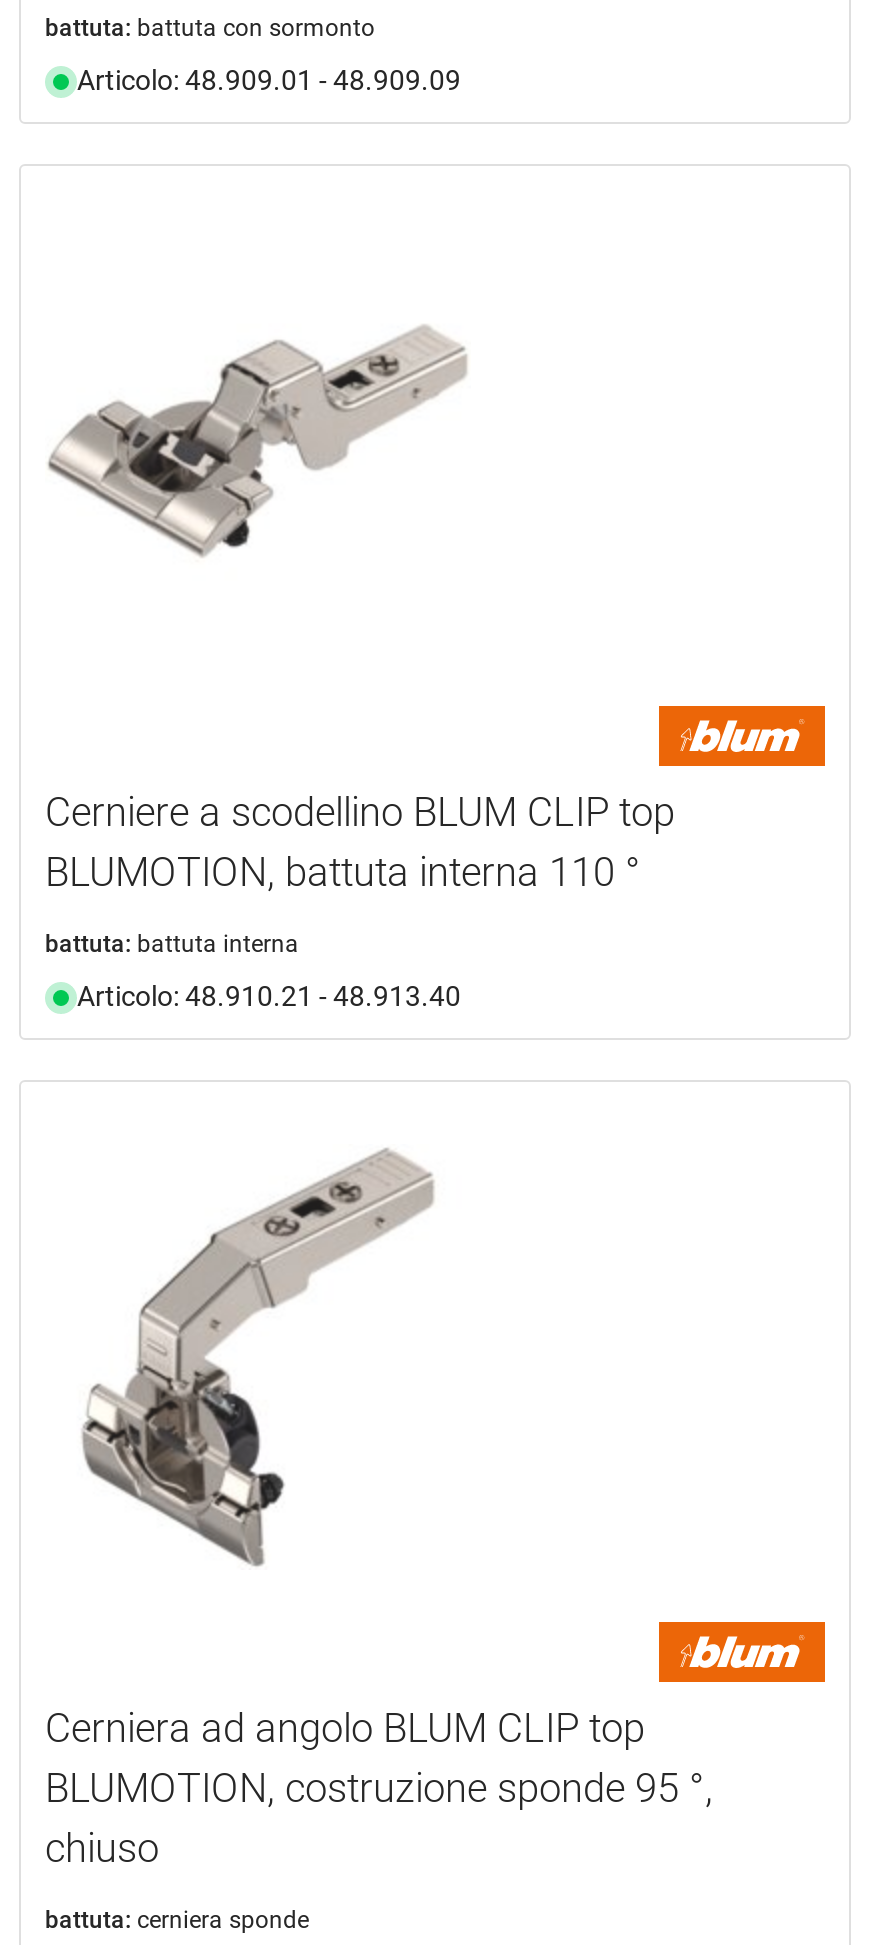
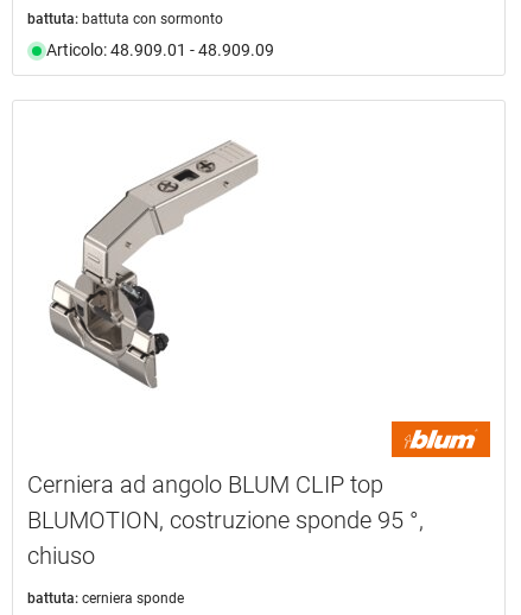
[47,324,469,558] [image] -> none
[45,788,675,1012] Cerniere a scodellino BLUM CLIP top | BLUMOTION, battuta interna 110 ° | battuta: battuta interna | Articolo: 48.910.21 - 48.913.40 -> none

